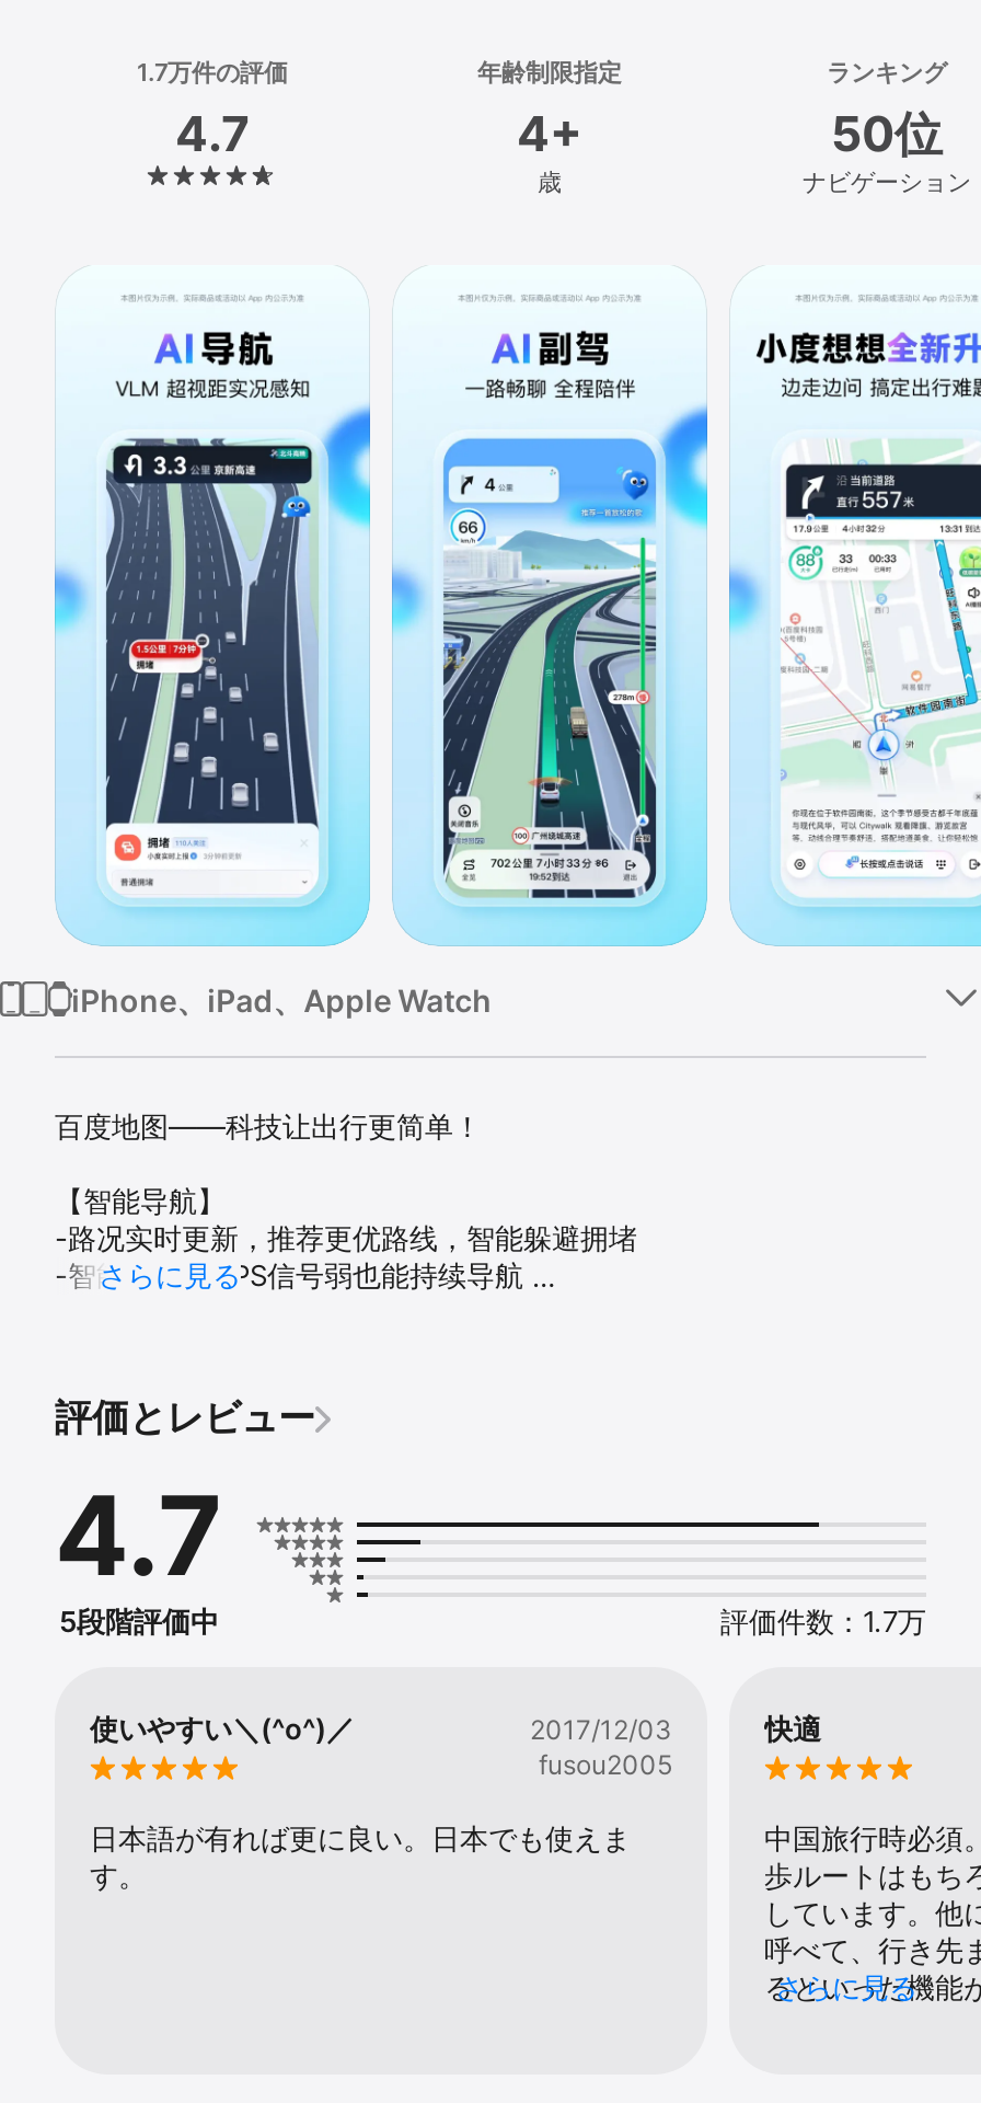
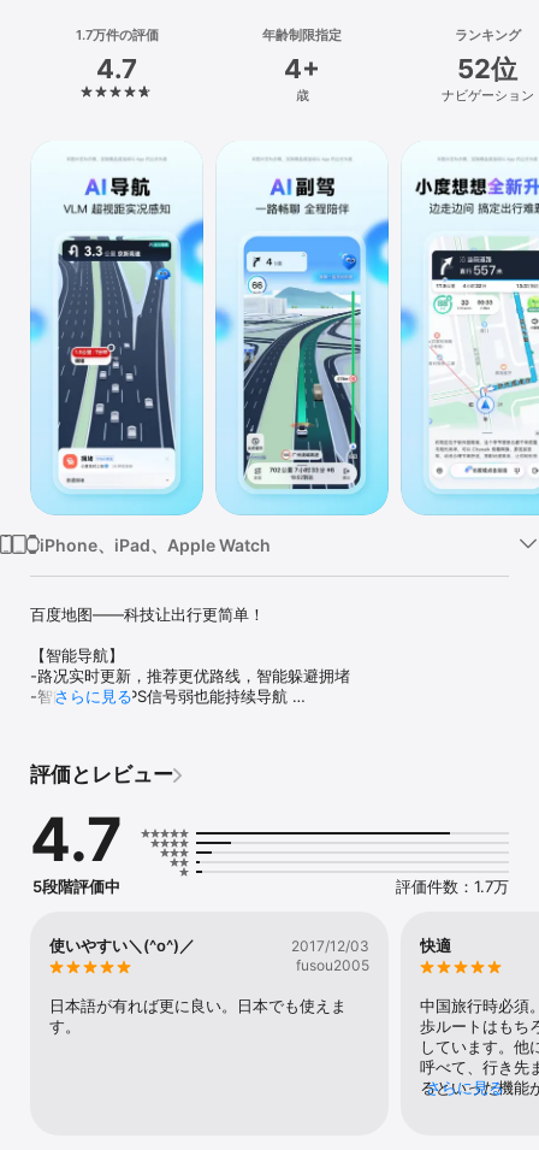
[831,105,943,162] 50位 -> [457,53,517,84] 52位

